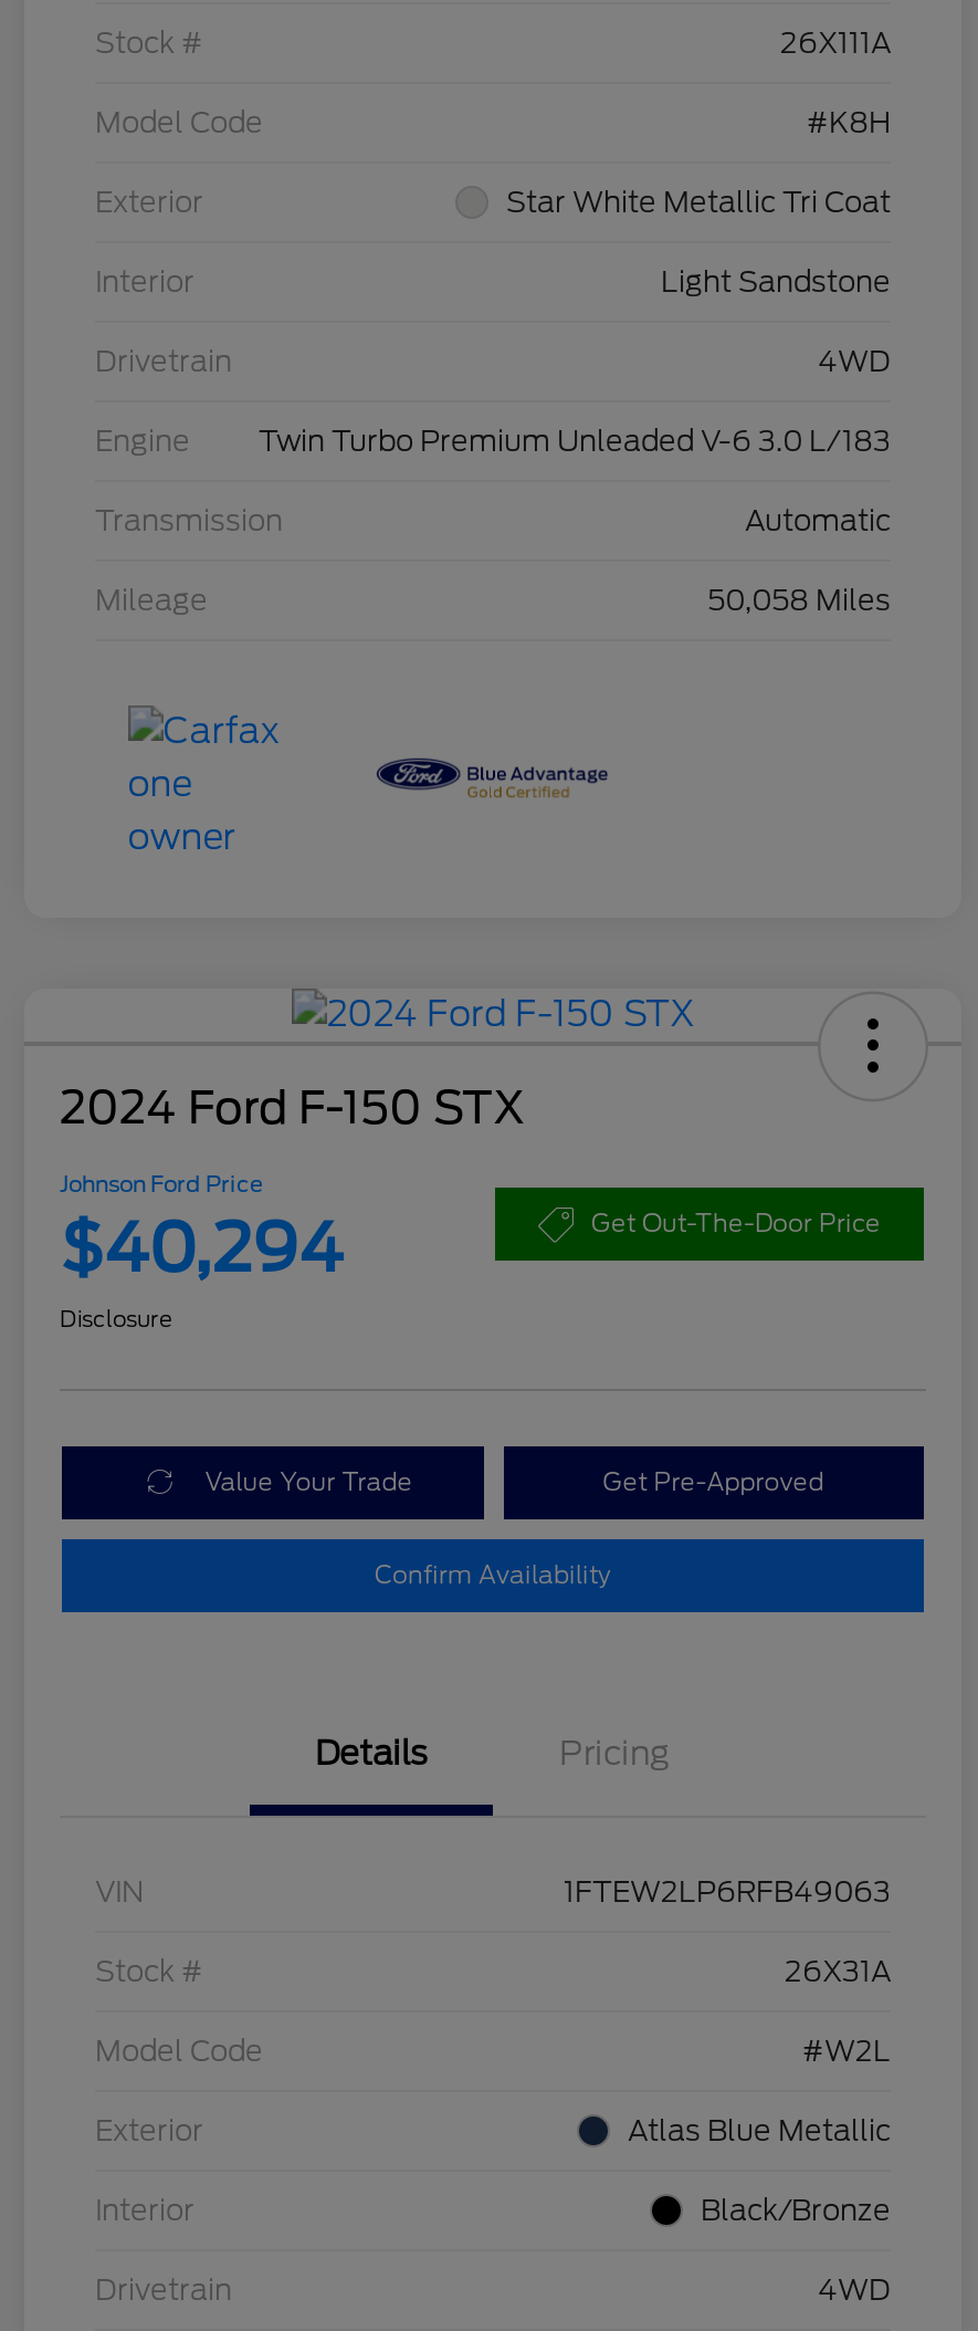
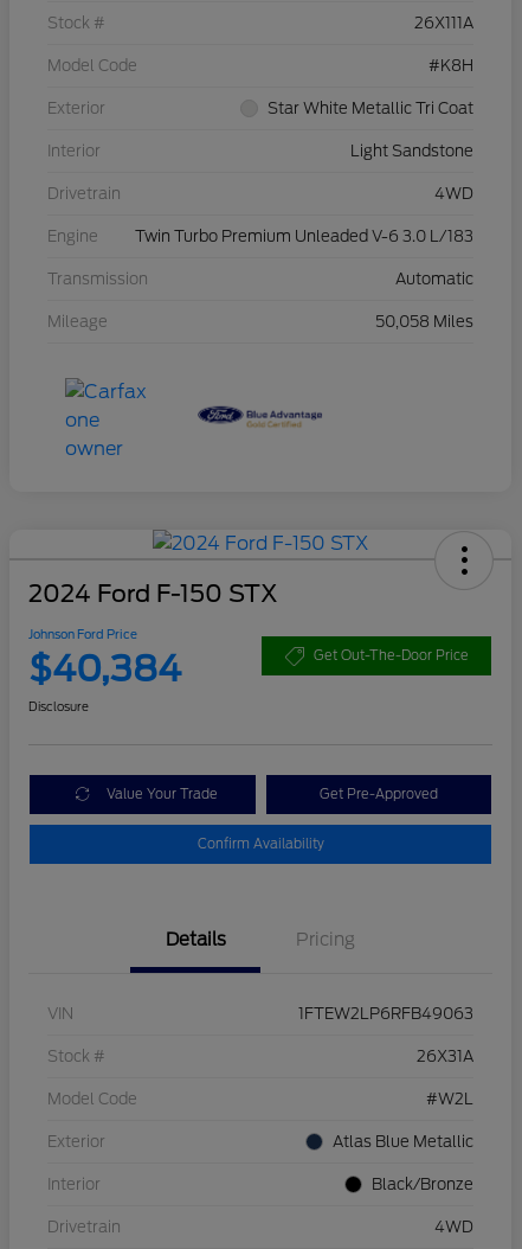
[60,1207,343,1287] $40,294 -> [28,647,181,689] $40,384

